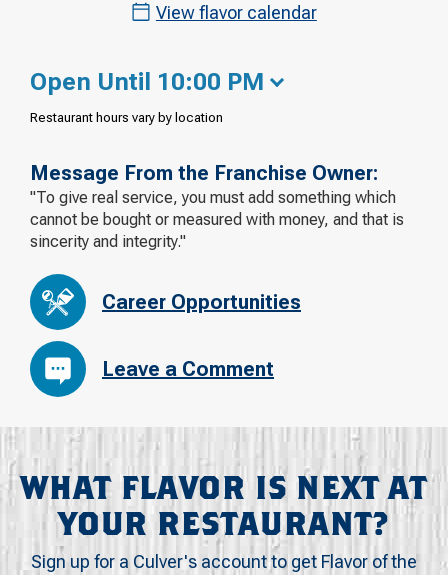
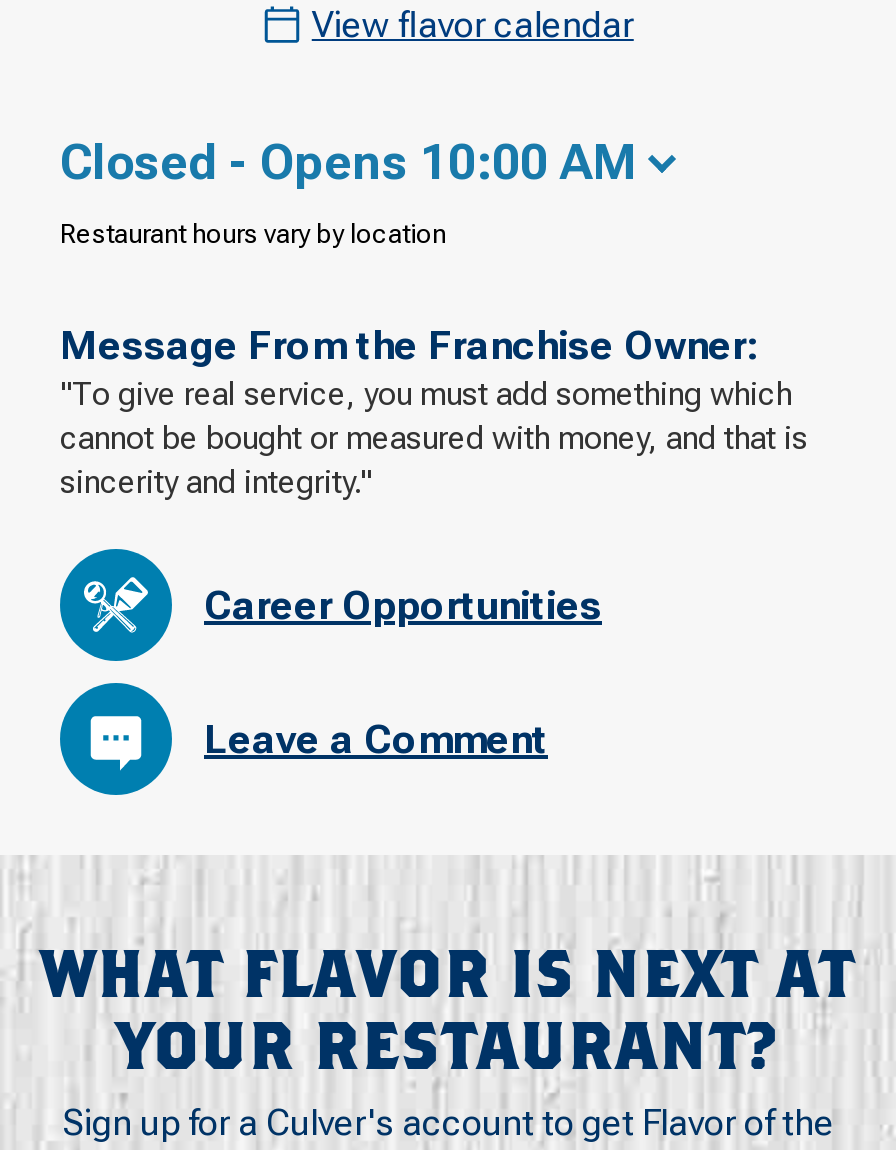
[30,68,264,96] Open Until 10:00 PM -> [60,135,636,191] Closed - Opens 10:00 AM

